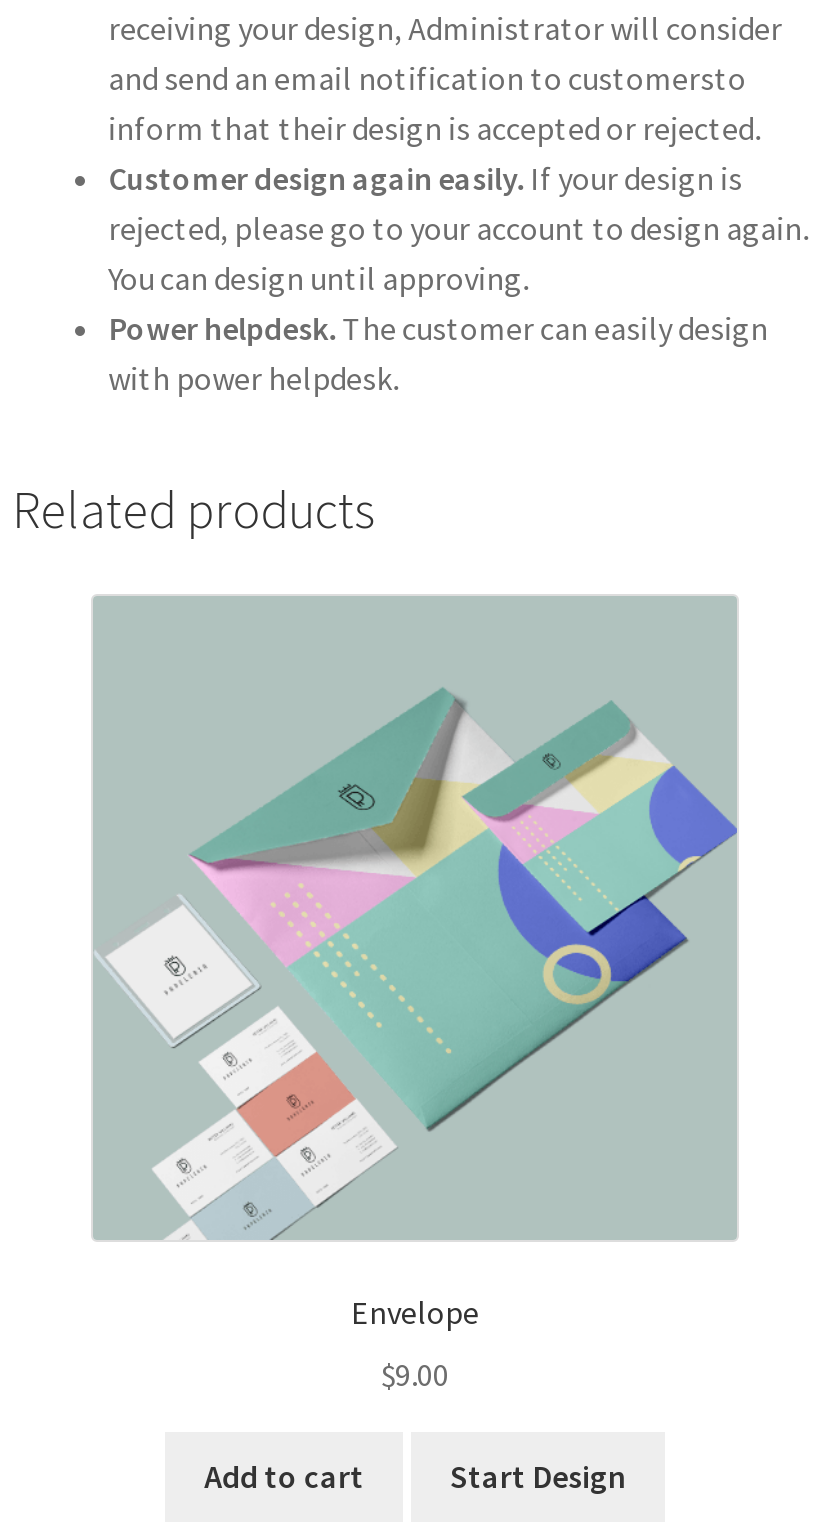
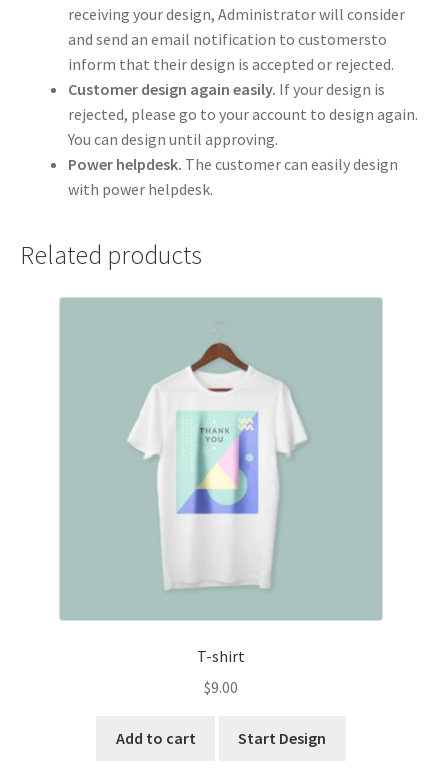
[97,684,739,1332] [image] | Envelope -> [61,341,383,666] [image] | T-shirt

